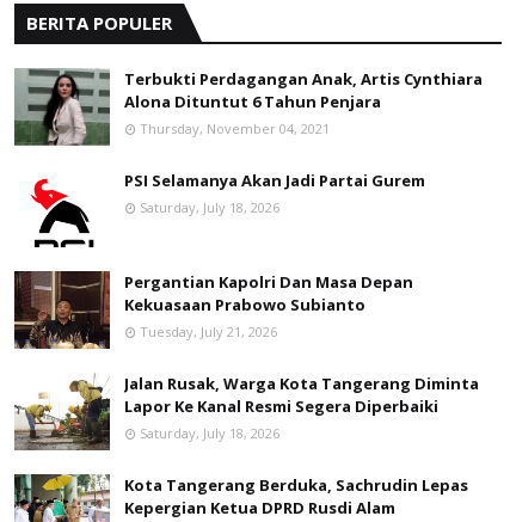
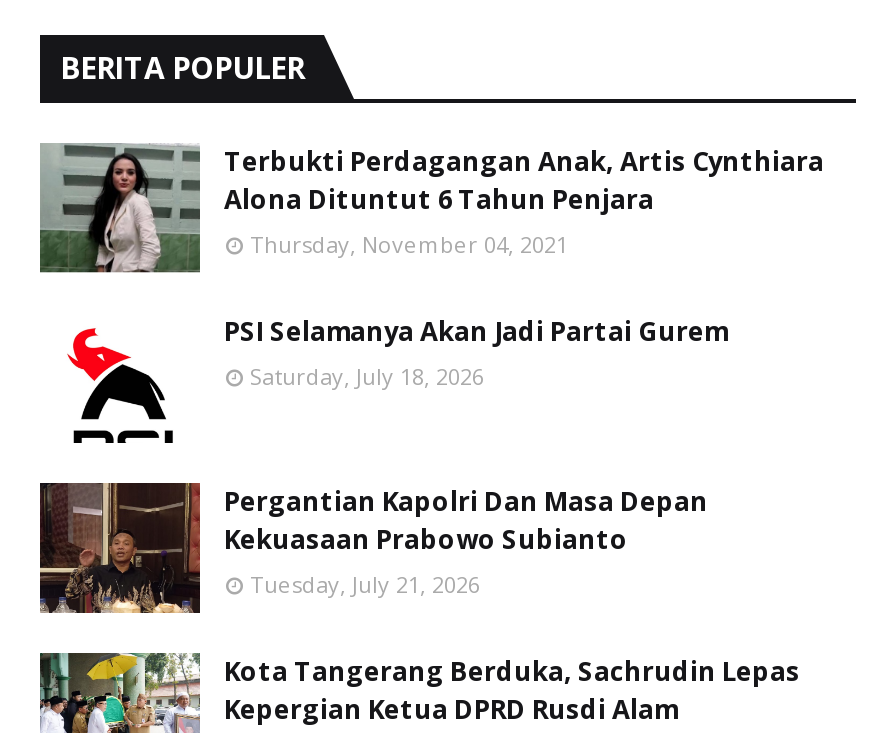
[14,373,479,452] [image] | Jalan Rusak, Warga Kota Tangerang Diminta | Lapor Ke Kanal Resmi Segera Diperbaiki | Saturday, July 18, 2026 -> none

